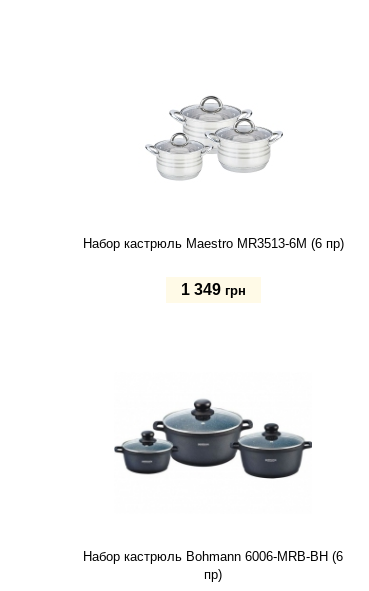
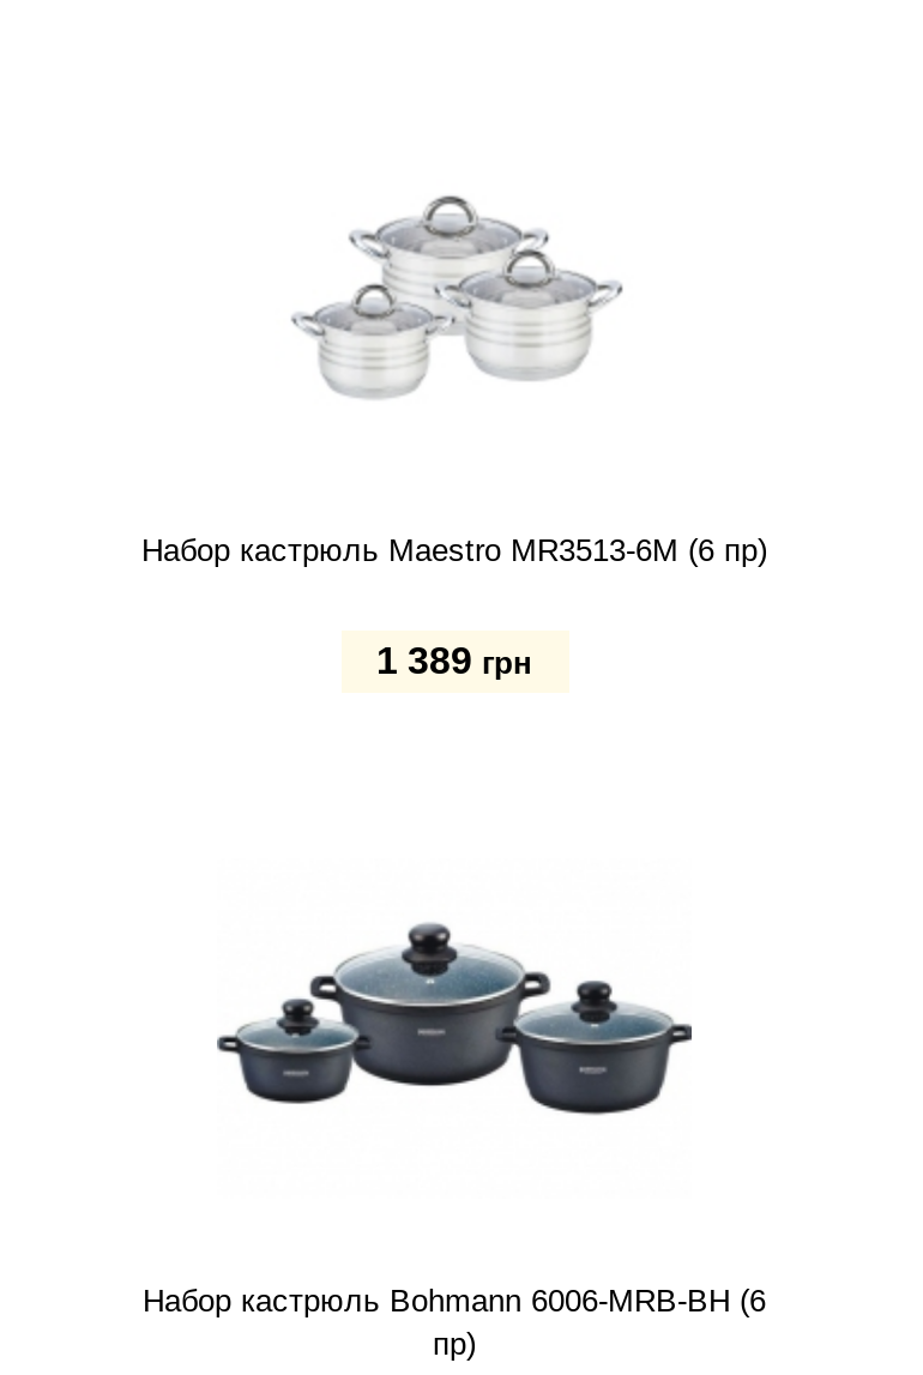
[180,281,245,298] 1 349 грн -> [376,640,532,681] 1 389 грн

